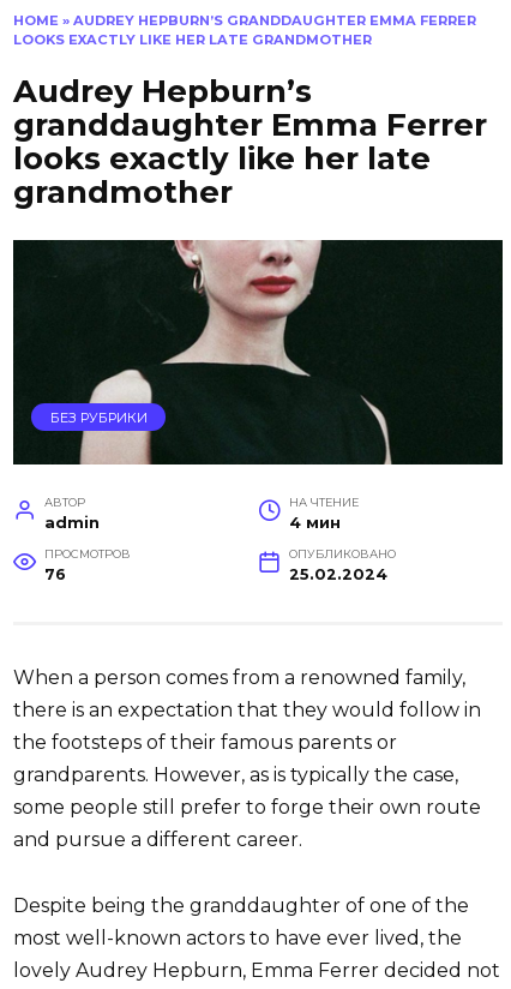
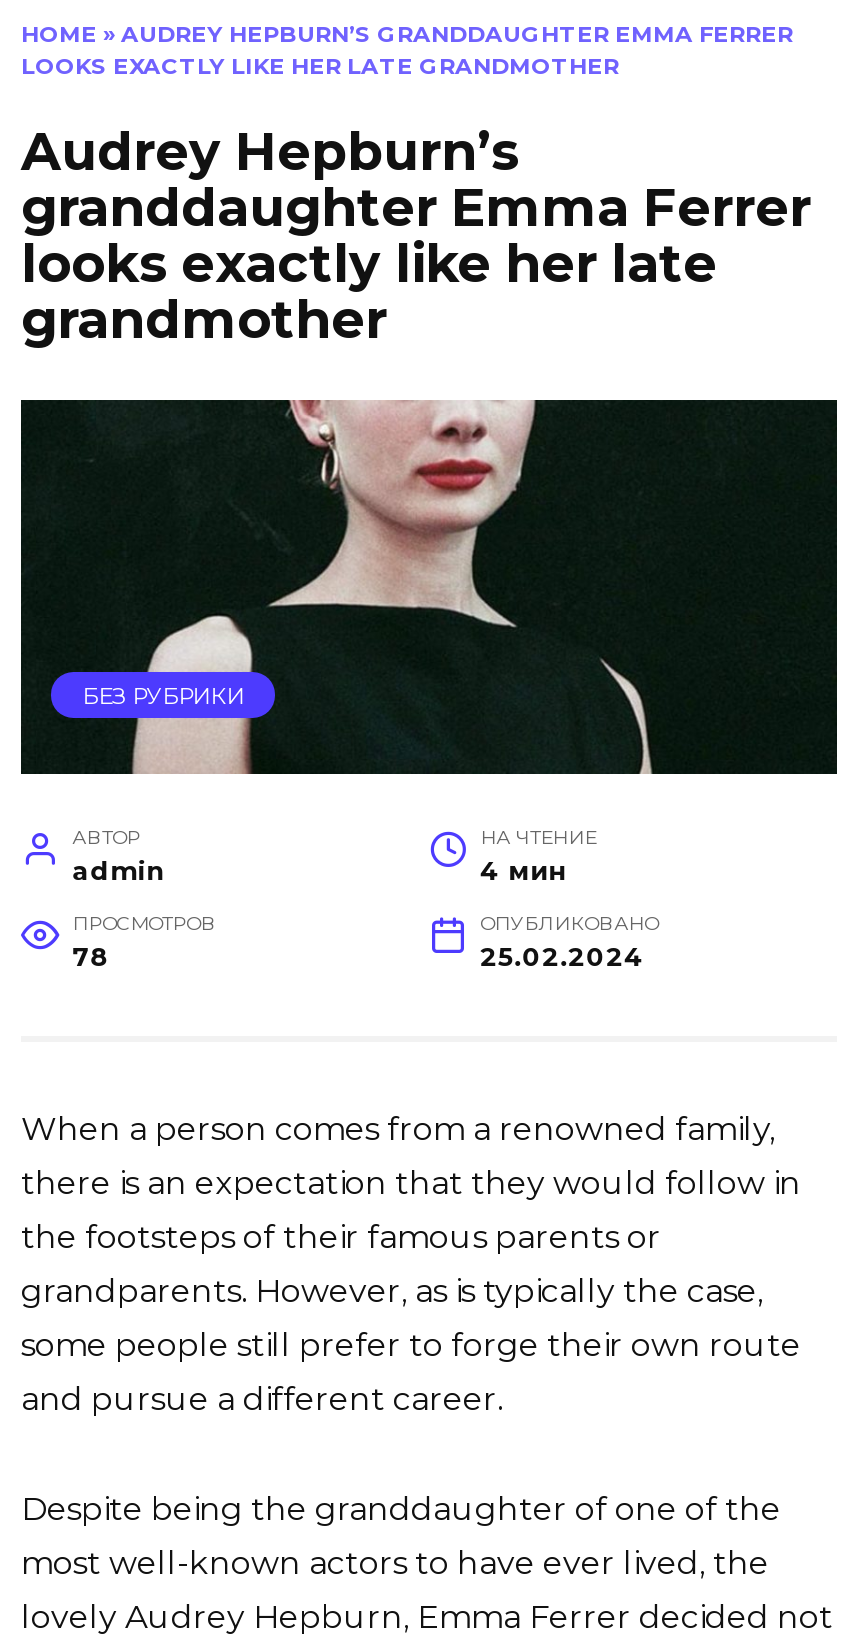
[44,566,65,584] 76 -> [72,943,110,973] 78

